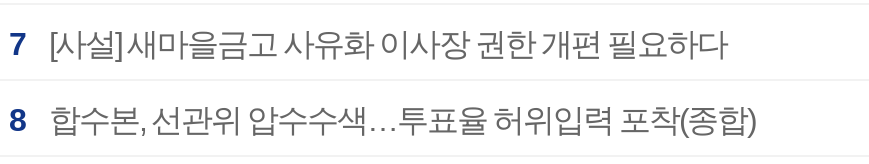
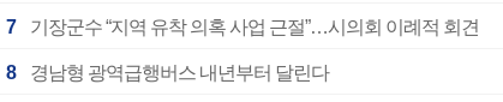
[49,27,727,61] [사설] 새마을금고 사유화 이사장 권한 개편 필요하다 -> [30,17,479,37] 기장군수 “지역 유착 의혹 사업 근절”…시의회 이례적 회견
[49,103,755,137] 합수본, 선관위 압수수색…투표율 허위입력 포착(종합) -> [30,62,329,83] 경남형 광역급행버스 내년부터 달린다

